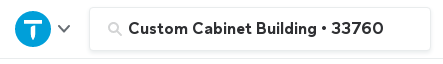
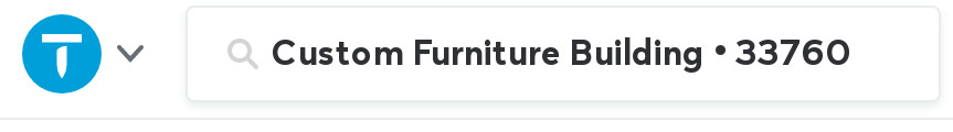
[128,19,384,38] Custom Cabinet Building • 33760 -> [272,32,853,74] Custom Furniture Building • 33760

